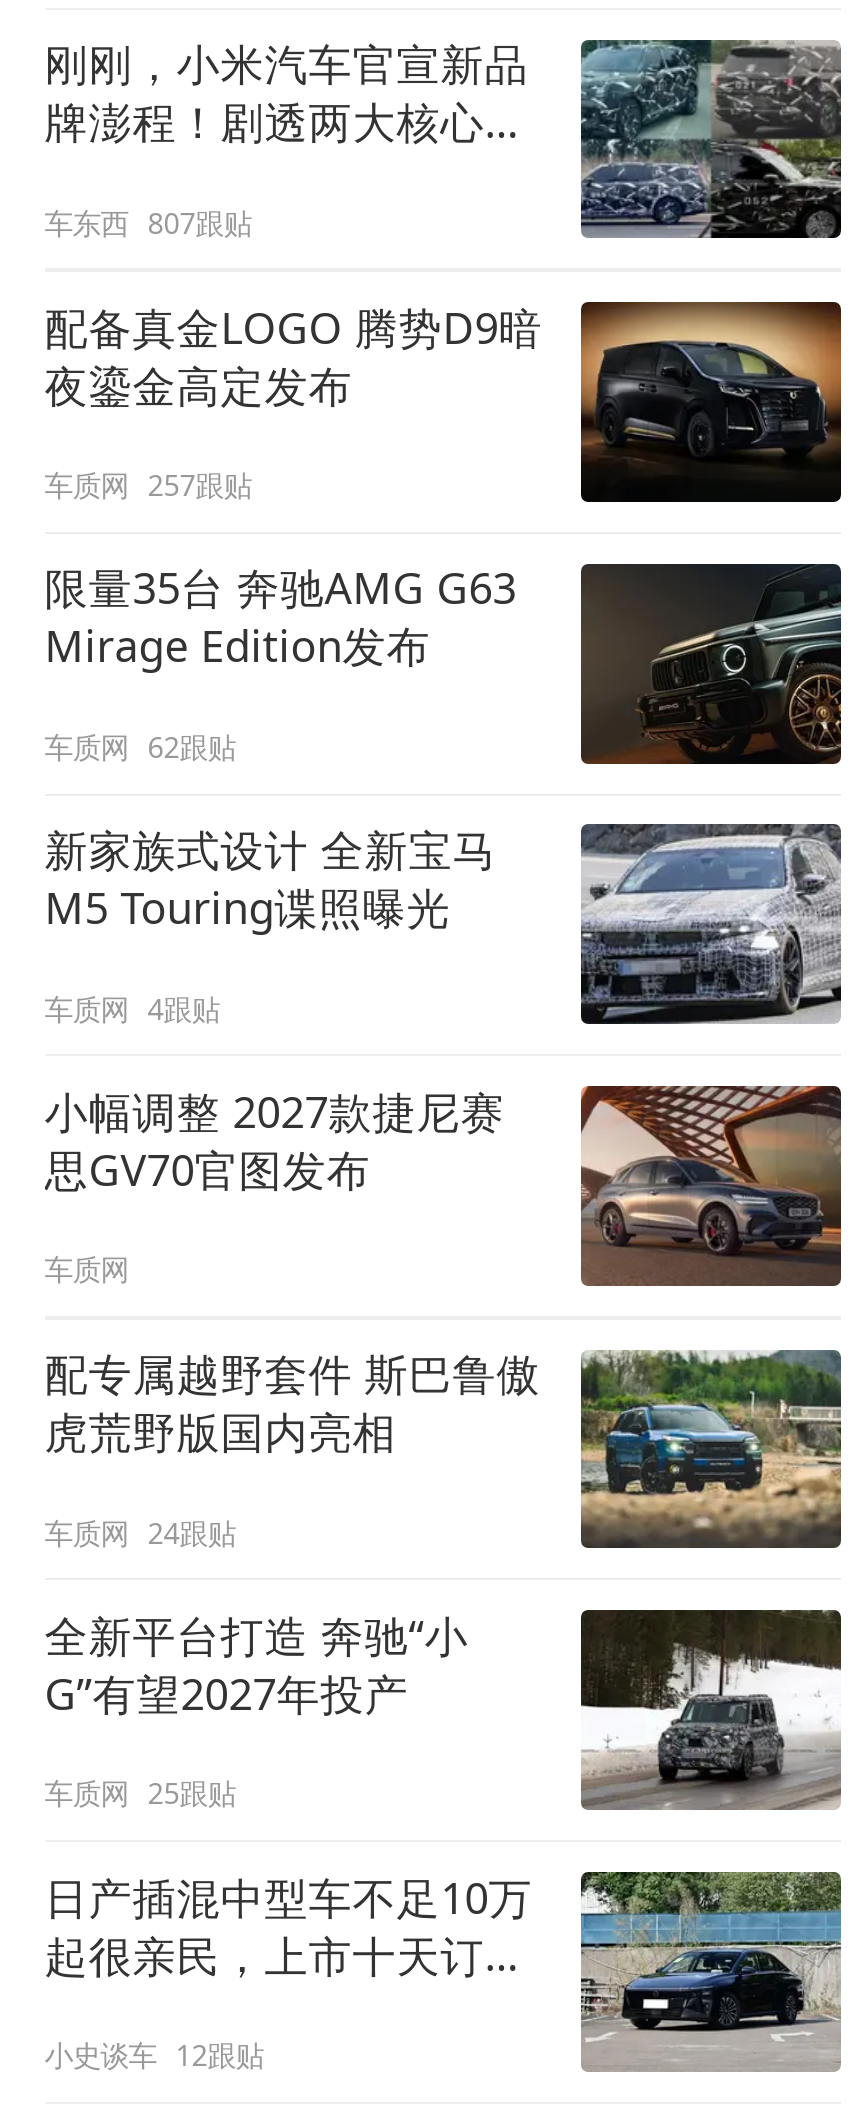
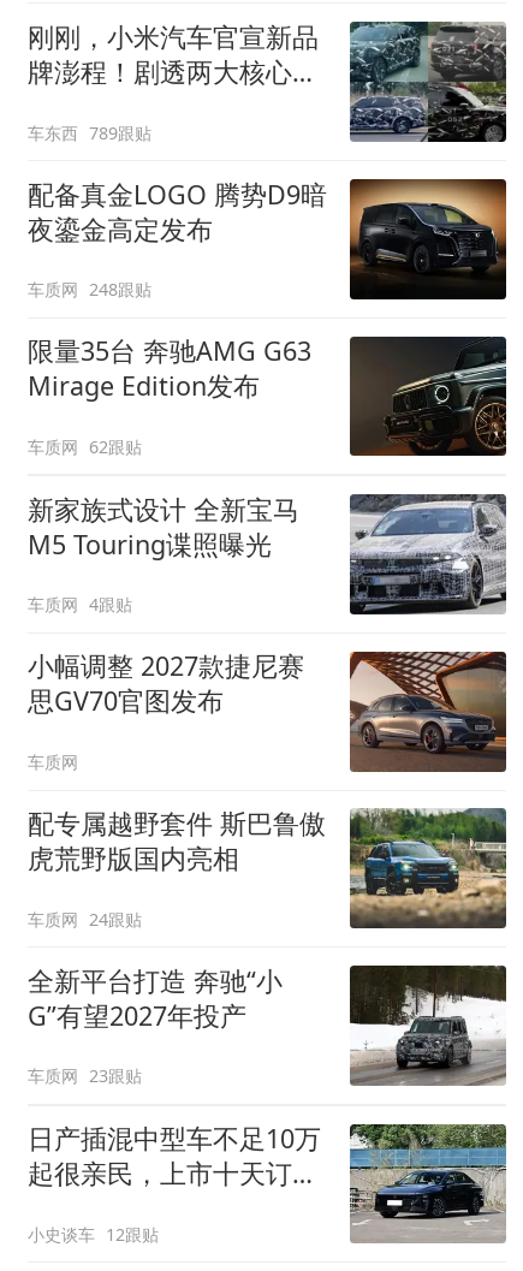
[44,203,252,241] 车东西 807跟贴 -> [27,121,152,144] 车东西 789跟贴
[44,466,252,504] 车质网 257跟贴 -> [27,278,152,301] 车质网 248跟贴
[44,1774,236,1812] 车质网 25跟贴 -> [27,1064,142,1087] 车质网 23跟贴

